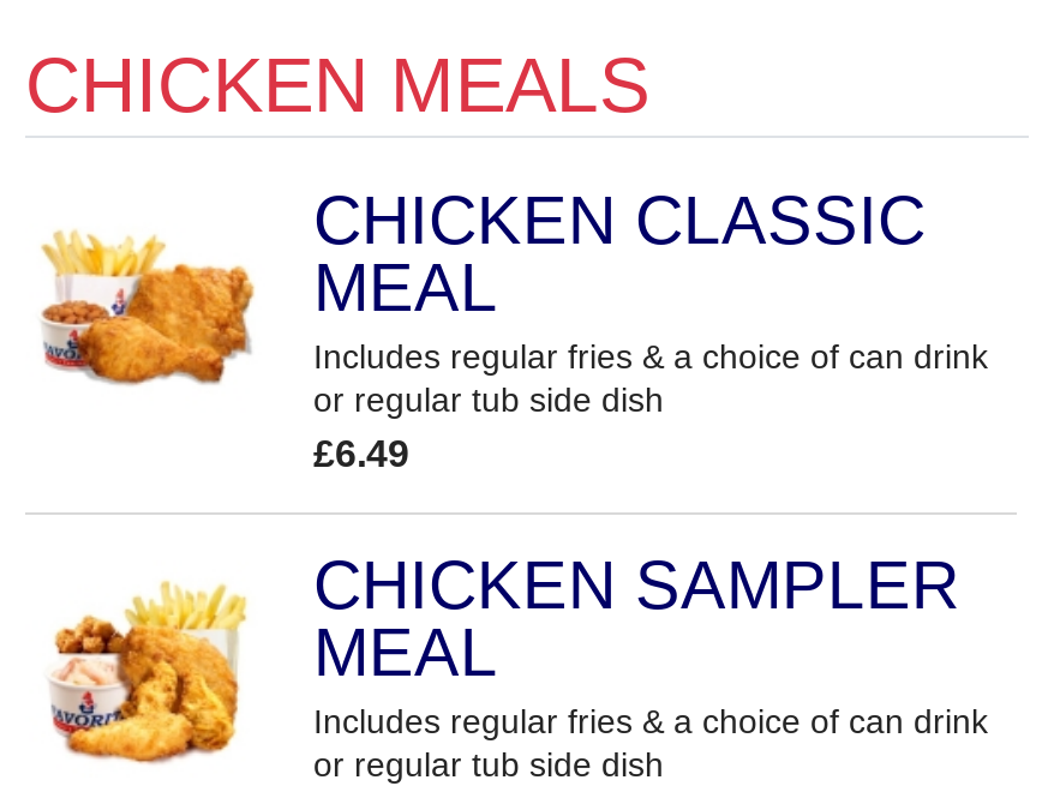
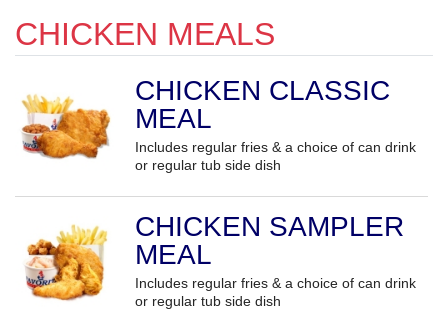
[313,432,409,473] £6.49 -> none

